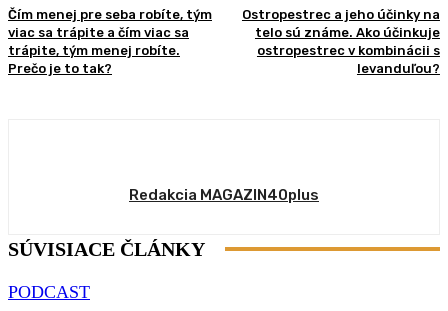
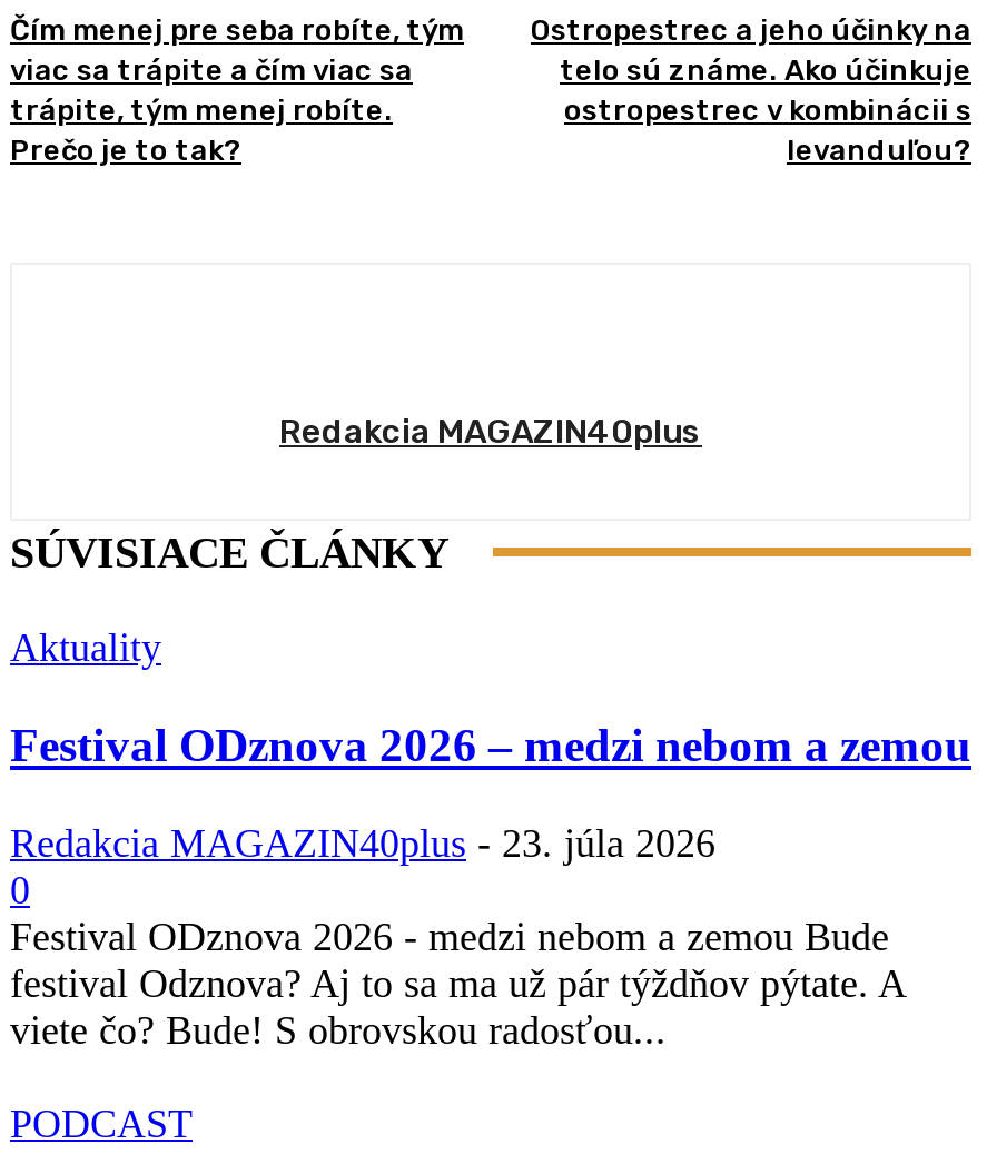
none -> [10,626,971,1053] Aktuality | Festival ODznova 2026 – medzi nebom a zemou | Redakcia MAGAZIN40plus - 23. júla 2026 | 0 | Festival ODznova 2026 - medzi nebom a zemou Bude | festival Odznova? Aj to sa ma už pár týždňov pýtate. A | viete čo? Bude! S obrovskou radosťou...

